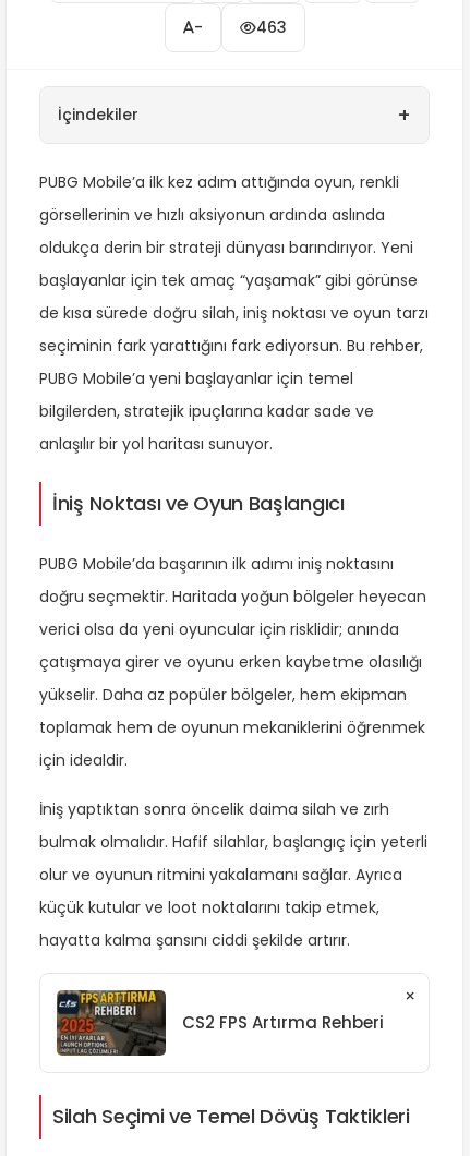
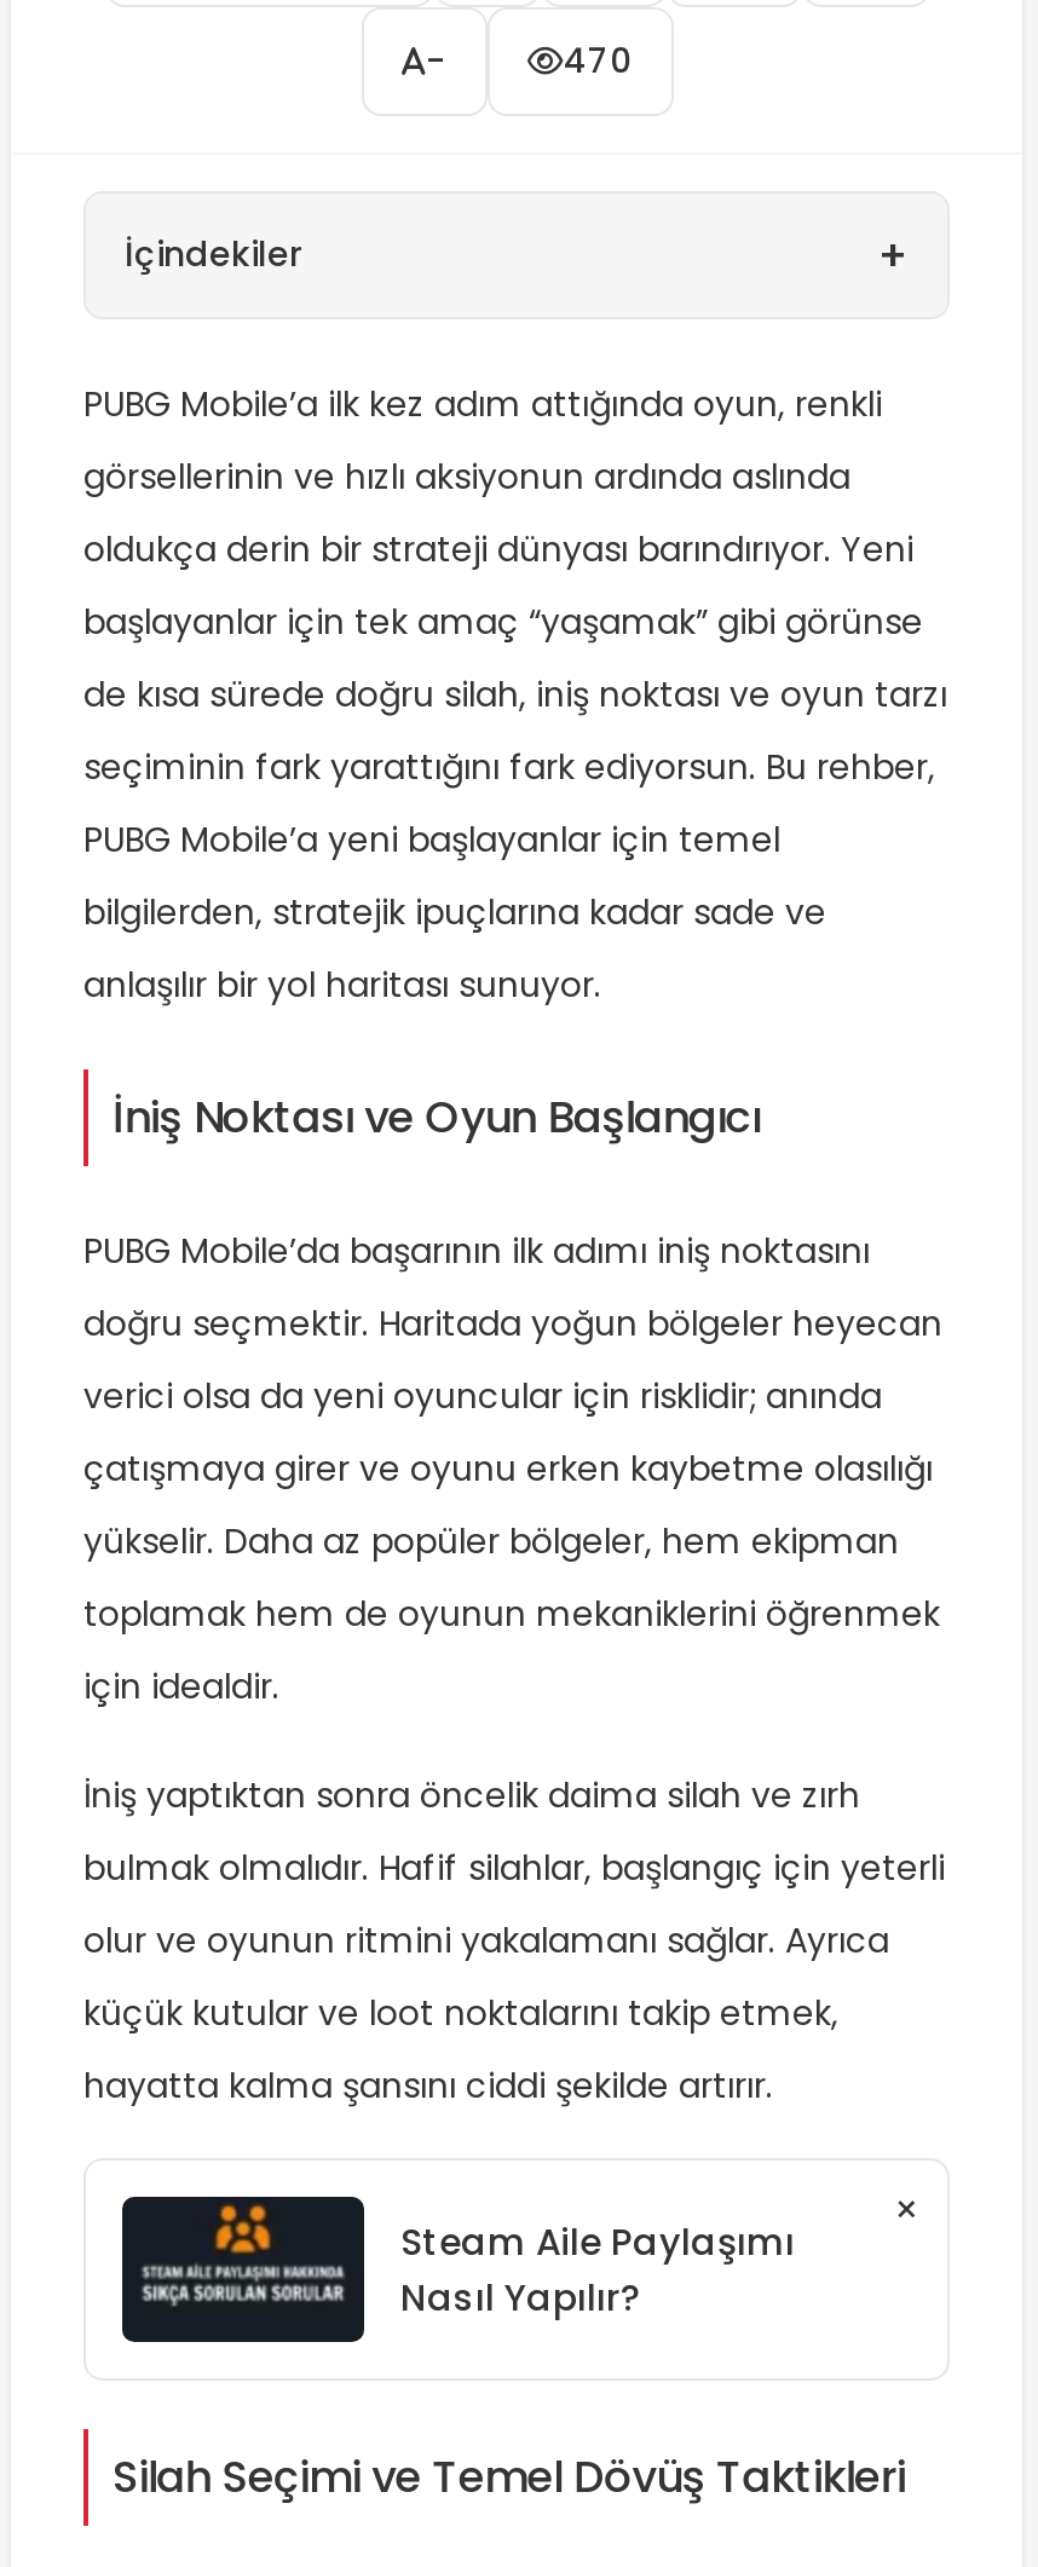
[256,17,286,39] 463 -> [564,38,632,86] 470
[56,989,384,1057] [image] | CS2 FPS Artırma Rehberi -> [120,2194,795,2342] [image] | Steam Aile Paylaşımı | Nasıl Yapılır?

